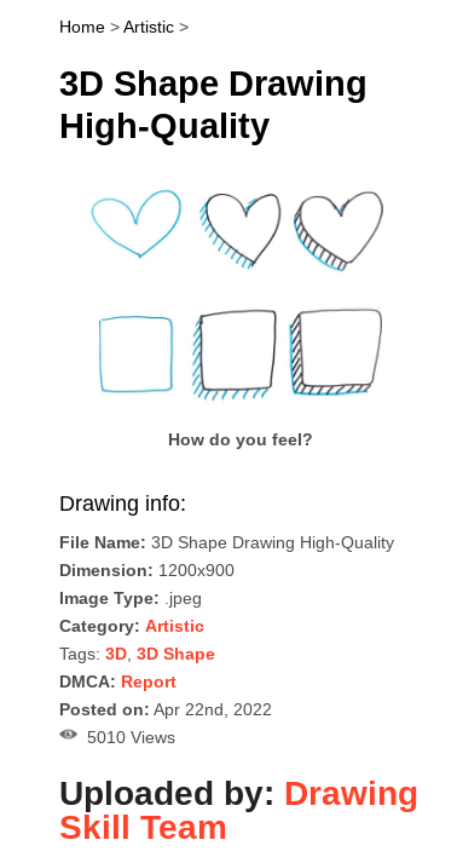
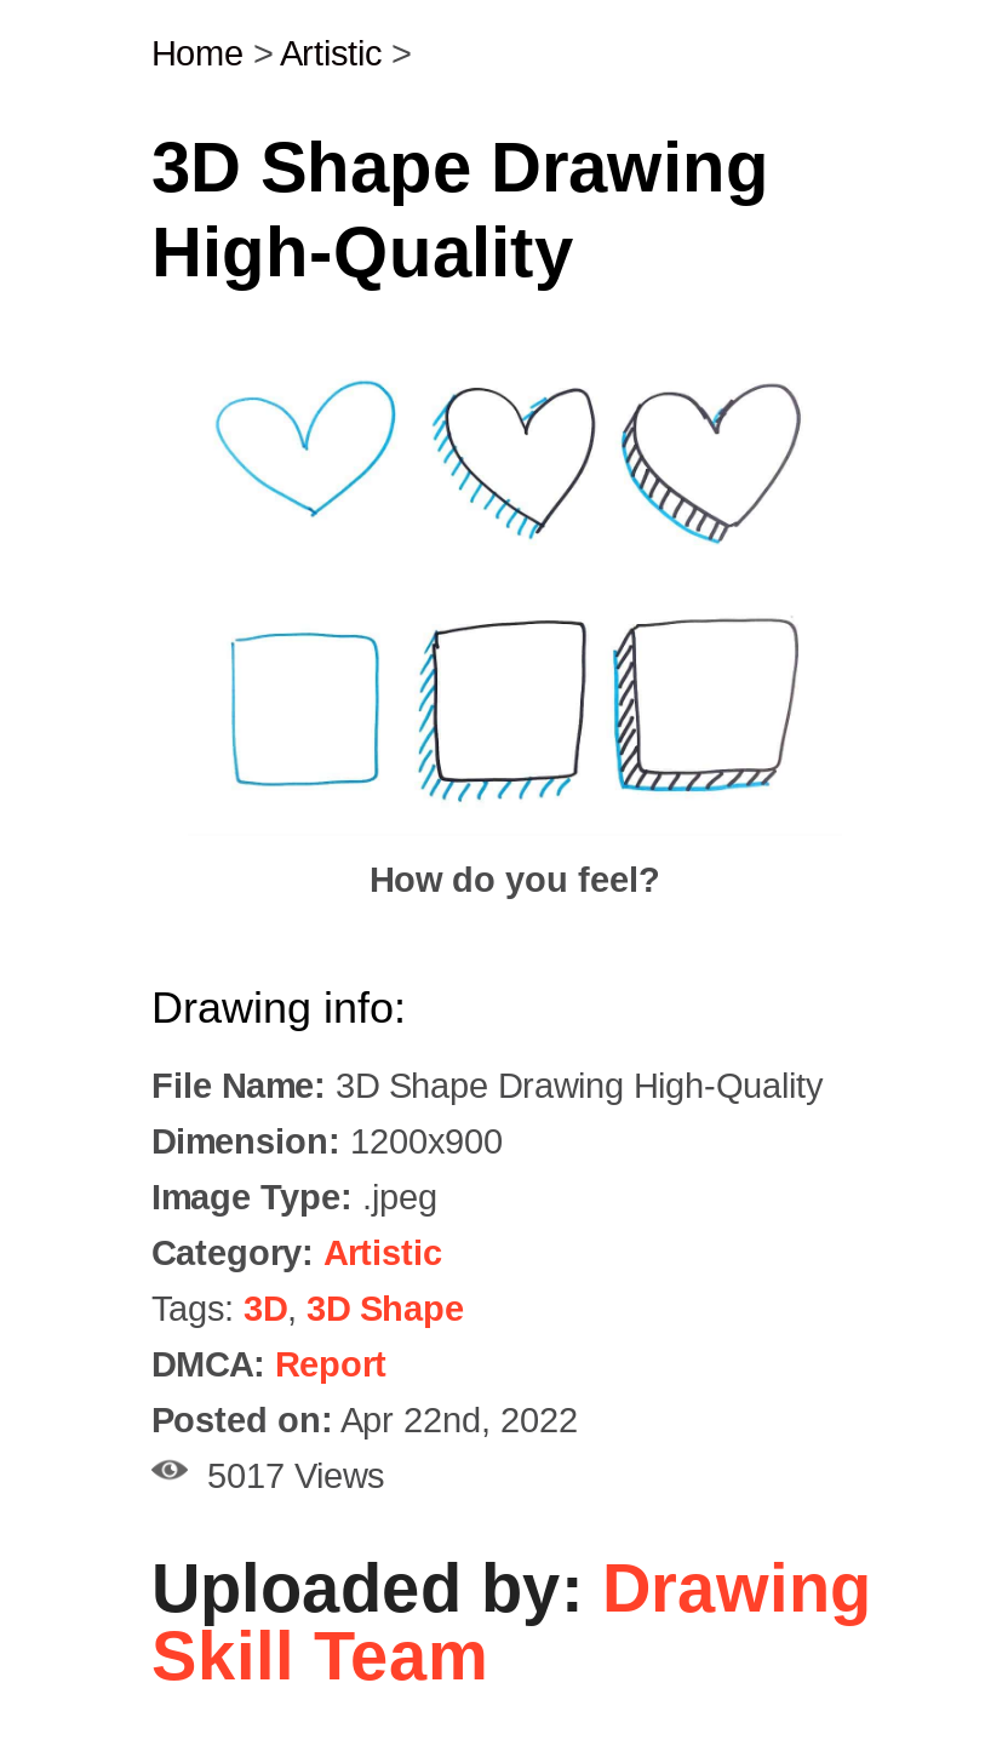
[77,727,175,747] 5010 Views -> [188,1456,384,1495] 5017 Views

